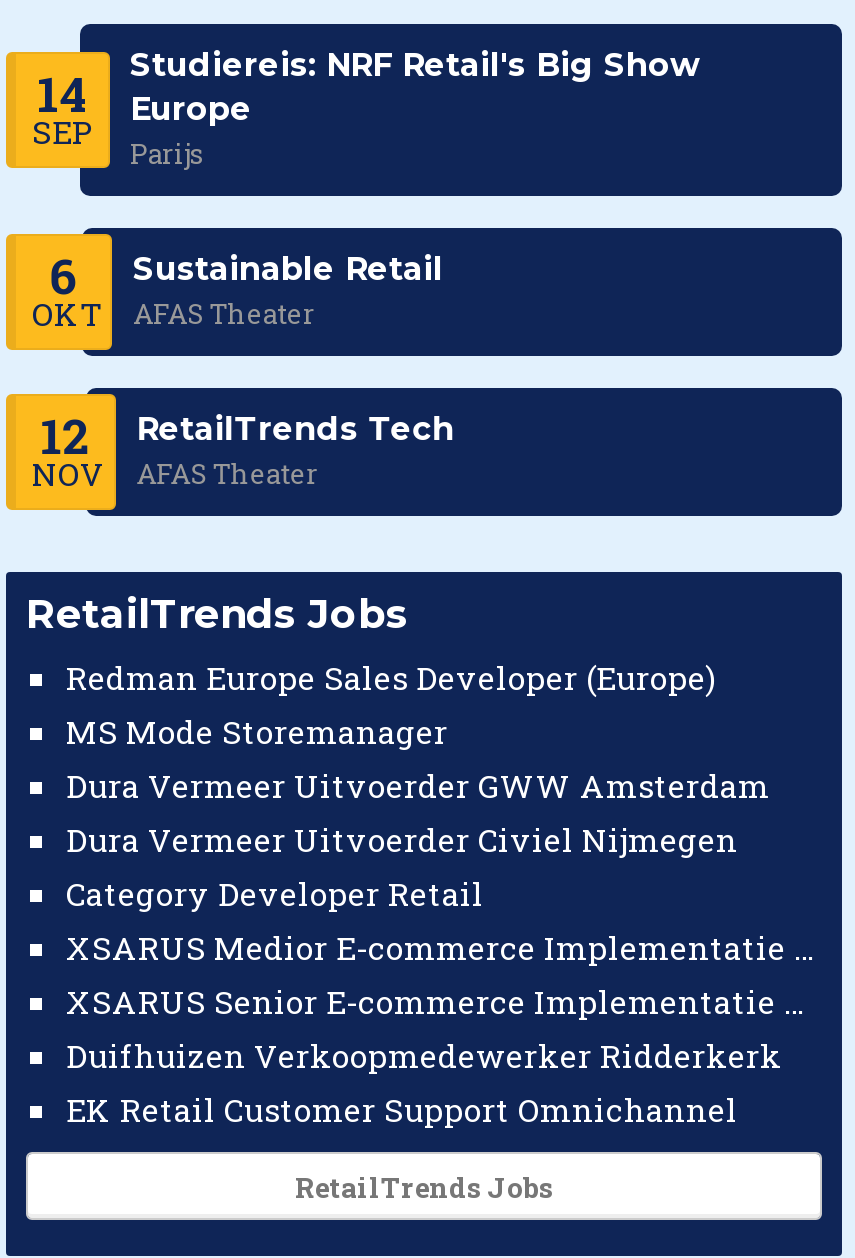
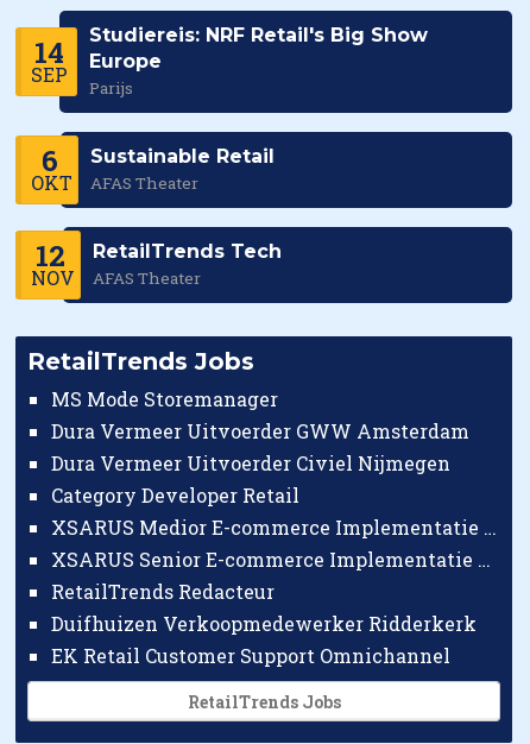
[66,657,716,699] Redman Europe Sales Developer (Europe) -> none
moved [66,711,770,915] -> [51,387,469,508]: MS Mode Storemanager | Dura Vermeer Uitvoerder GWW Amsterdam | Dura Vermeer Uitvoerder Civiel Nijmegen | Category Developer Retail
none -> [51,579,275,604] RetailTrends Redacteur

